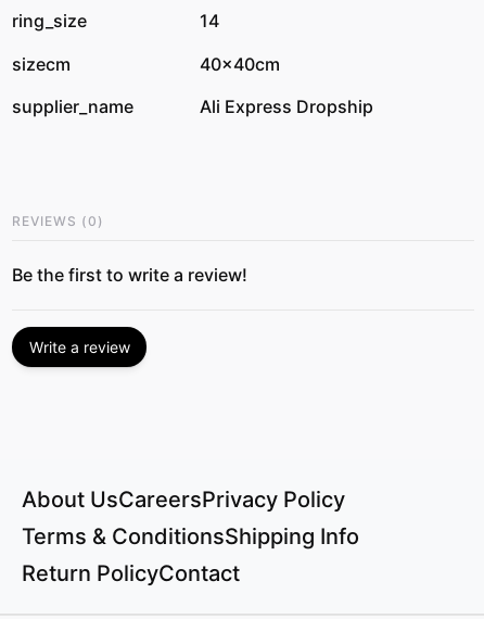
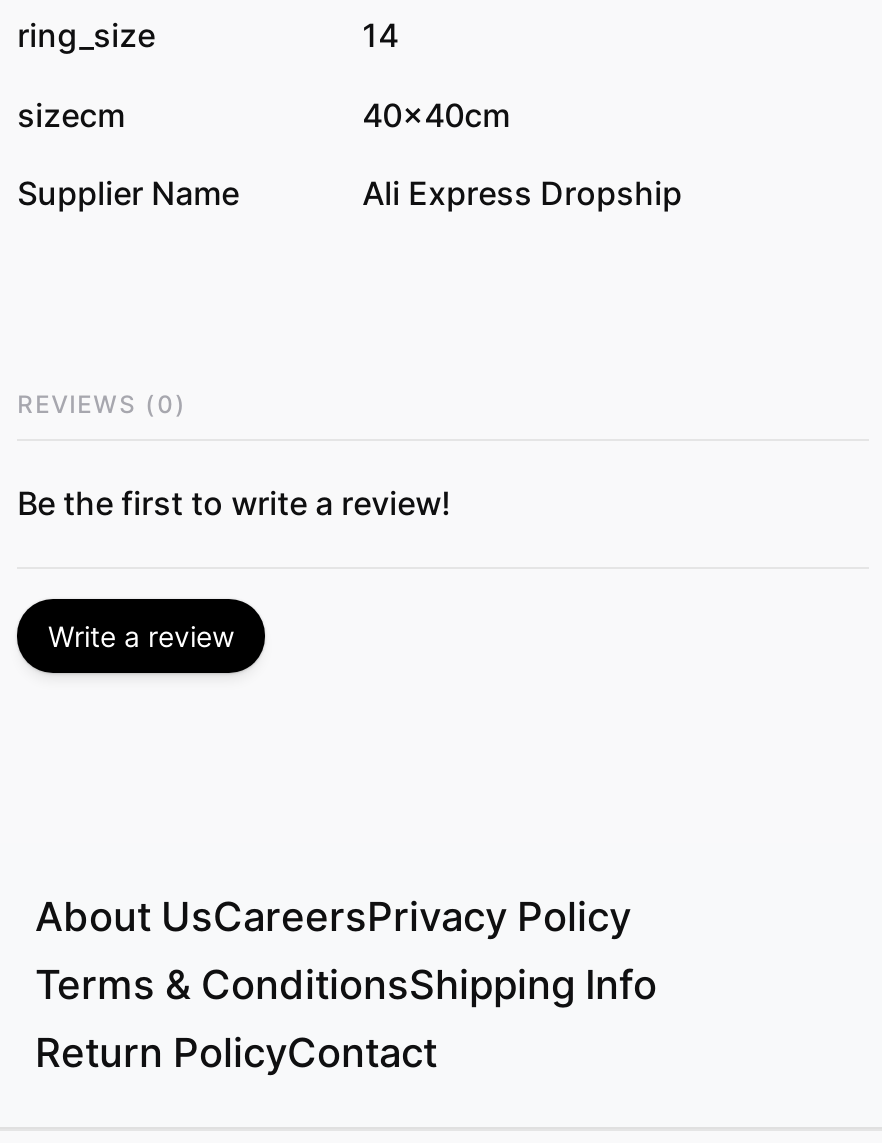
[12,96,134,118] supplier_name -> [17,174,239,214] Supplier Name

